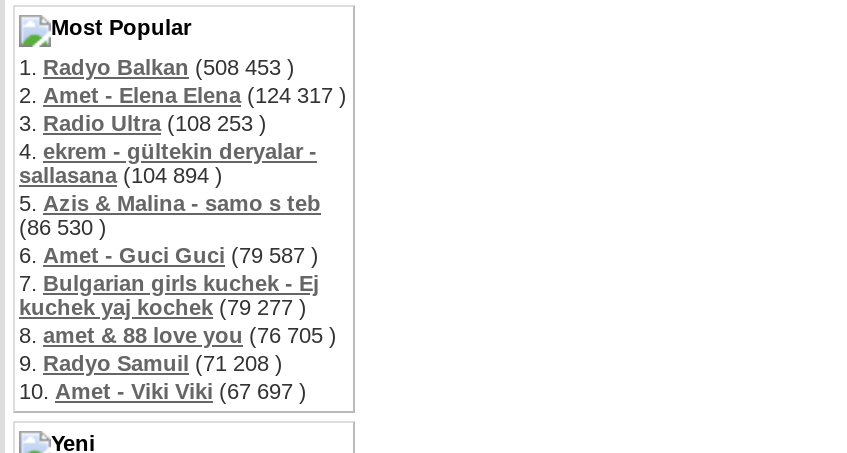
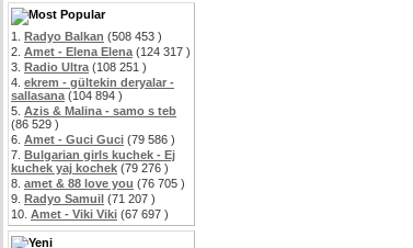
[43,111,267,135] Radio Ultra (108 253 ) -> [24,60,147,74] Radio Ultra (108 251 )
[19,215,107,239] (86 530 ) -> [11,117,59,131] (86 529 )
[43,243,319,267] Amet - Guci Guci (79 587 ) -> [24,133,175,146] Amet - Guci Guci (79 586 )
[19,295,307,319] kuchek yaj kochek(79 277 ) -> [11,161,169,174] kuchek yaj kochek(79 276 )
[43,351,283,375] Radyo Samuil (71 208 ) -> [24,192,156,205] Radyo Samuil (71 207 )

